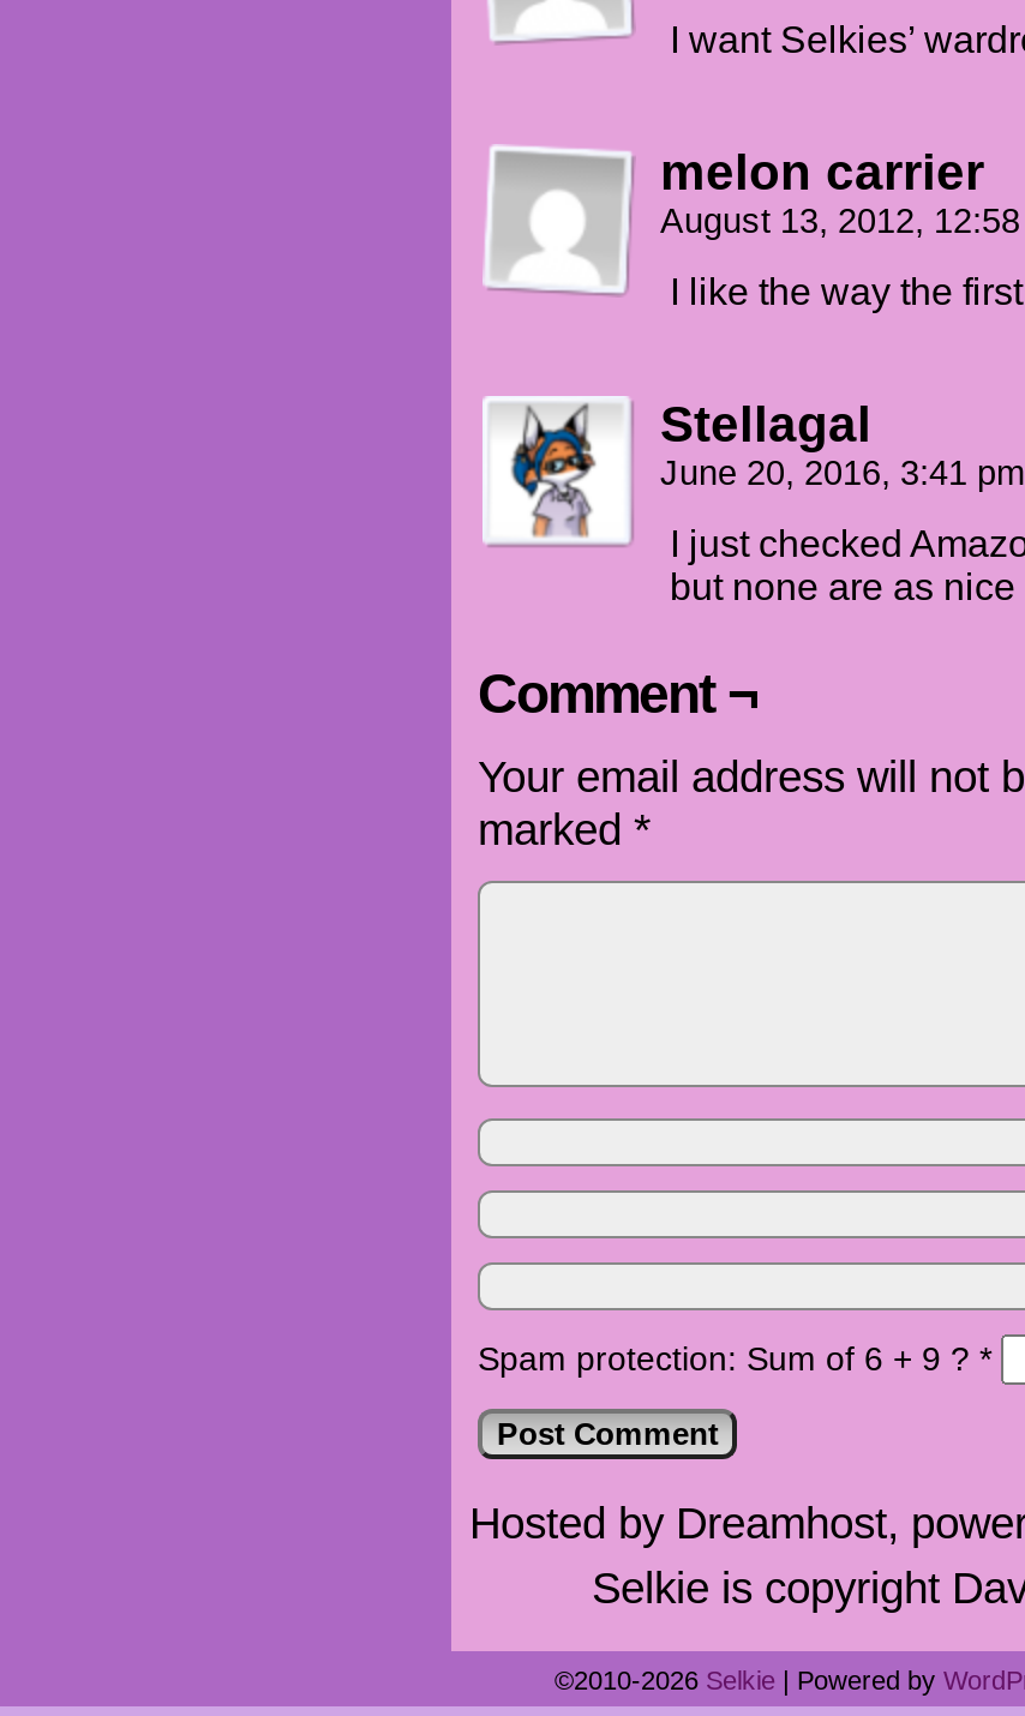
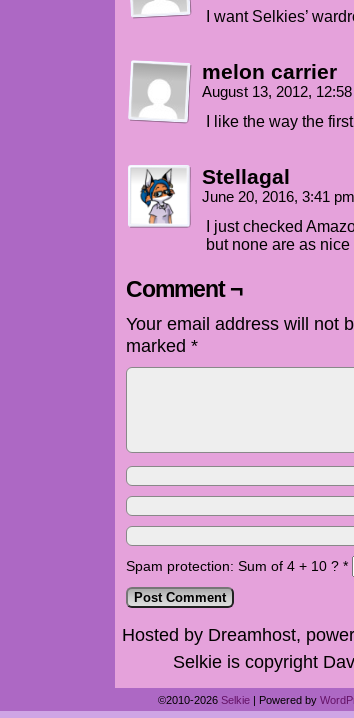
[478,1339,991,1378] Spam protection: Sum of 6 + 9 ? * -> [126,558,348,574] Spam protection: Sum of 4 + 10 ? *

